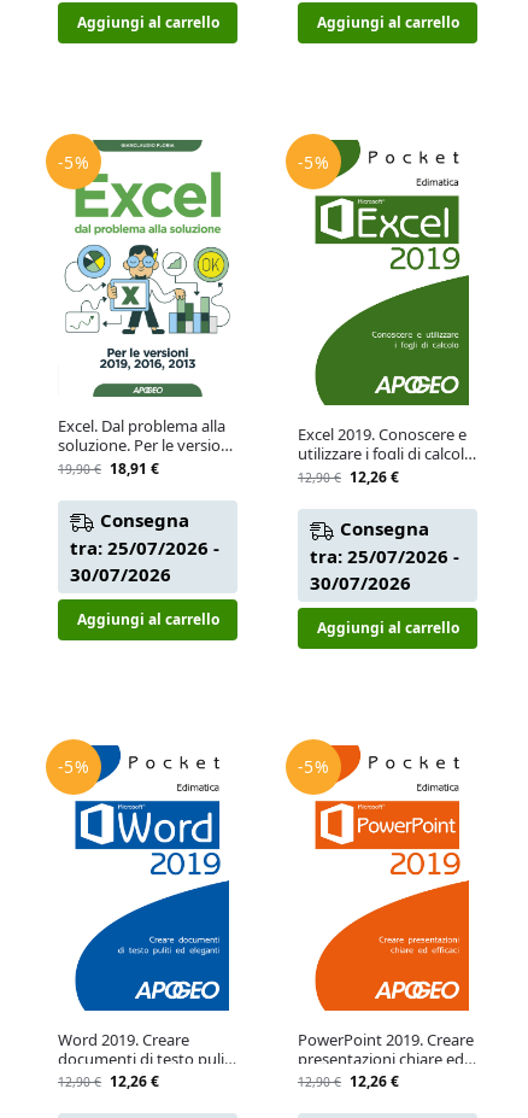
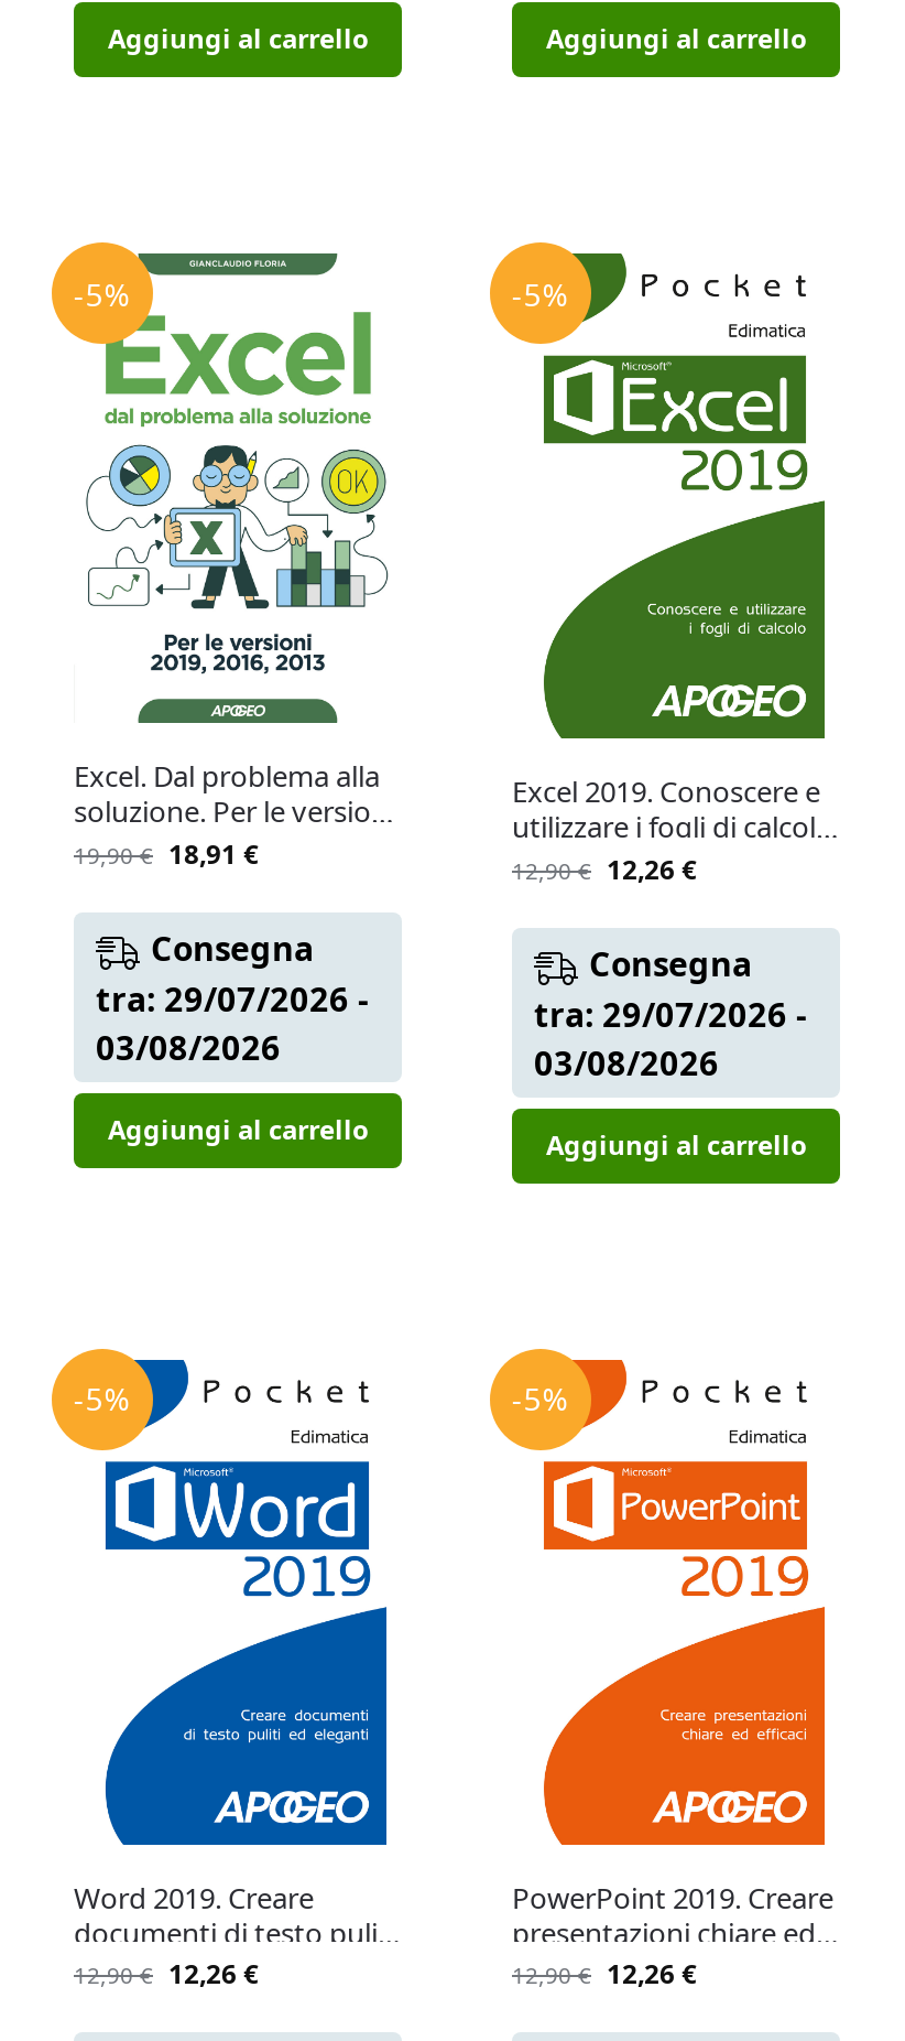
[70,535,219,559] tra: 25/07/2026 - -> [96,976,369,1020] tra: 29/07/2026 -
[310,544,459,568] tra: 25/07/2026 - -> [534,991,807,1035] tra: 29/07/2026 -
[70,562,171,586] 30/07/2026 -> [96,1024,281,1068] 03/08/2026
[310,570,411,594] 30/07/2026 -> [534,1040,719,1084] 03/08/2026

